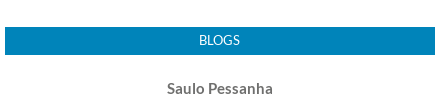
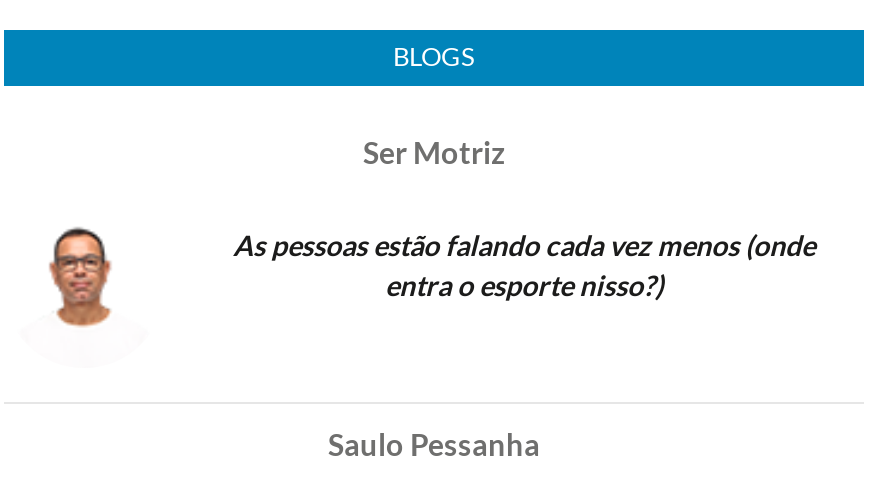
none -> [48,226,112,328] [image]
none -> [233,133,815,301] Ser Motriz | As pessoas estão falando cada vez menos (onde | entra o esporte nisso?)

